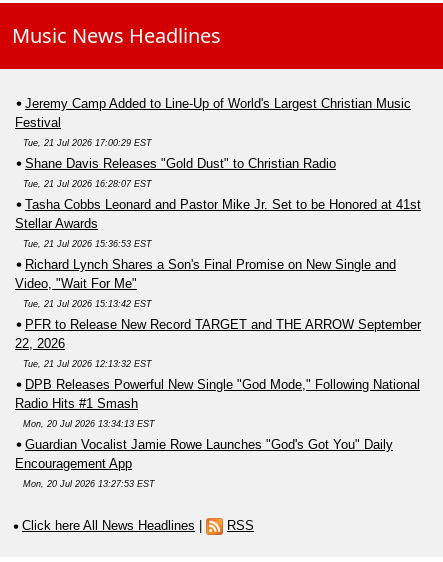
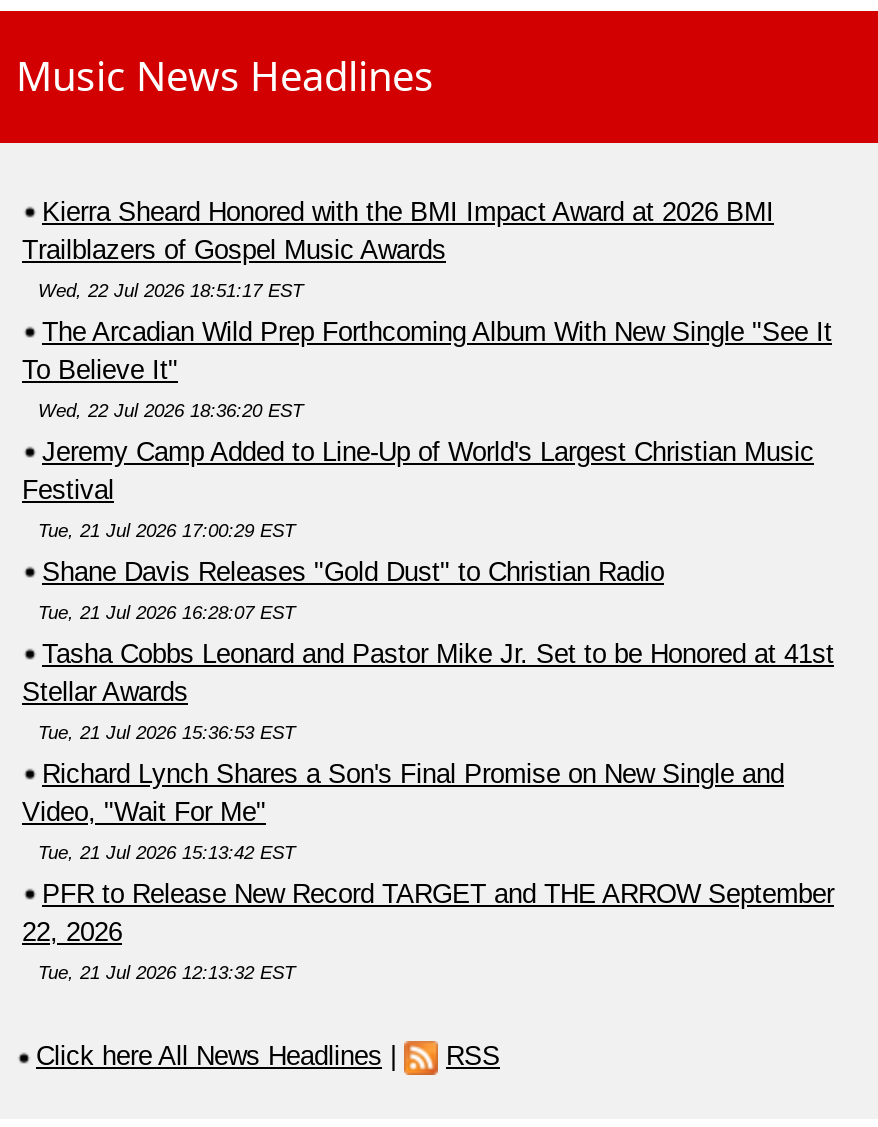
none -> [22,197,832,421] Kierra Sheard Honored with the BMI Impact Award at 2026 BMI | Trailblazers of Gospel Music Awards | Wed, 22 Jul 2026 18:51:17 EST | The Arcadian Wild Prep Forthcoming Album With New Single "See It | To Believe It" | Wed, 22 Jul 2026 18:36:20 EST
moved [15,96,421,369] -> [22,437,834,983]: Jeremy Camp Added to Line-Up of World's Largest Christian Music | Festival | Tue, 21 Jul 2026 17:00:29 EST | ... | 22, 2026 | Tue, 21 Jul 2026 12:13:32 EST
[15,377,420,489] DPB Releases Powerful New Single "God Mode," Following National | Radio Hits #1 Smash | Mon, 20 Jul 2026 13:34:13 EST | Guardian Vocalist Jamie Rowe Launches "God's Got You" Daily | Encouragement App | Mon, 20 Jul 2026 13:27:53 EST -> none

